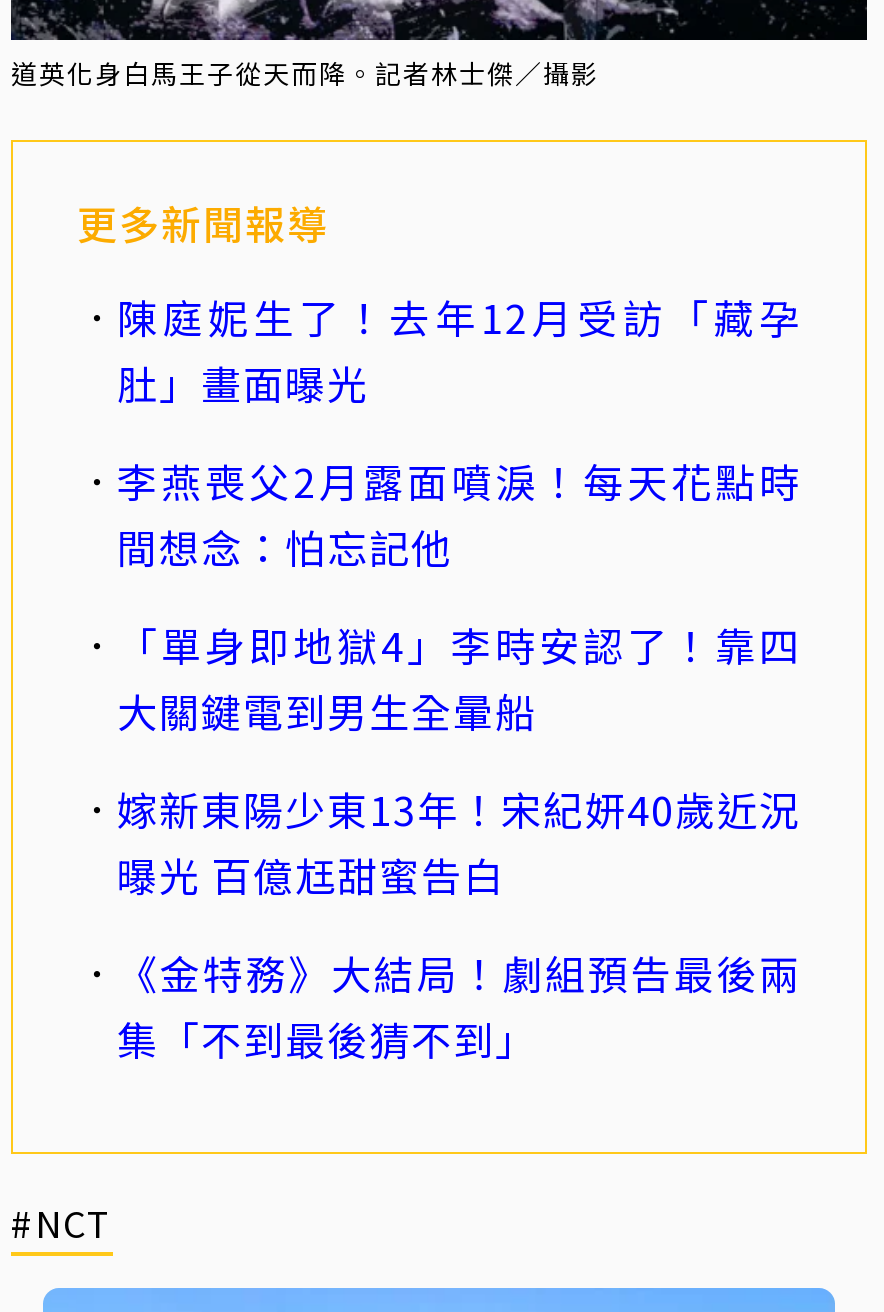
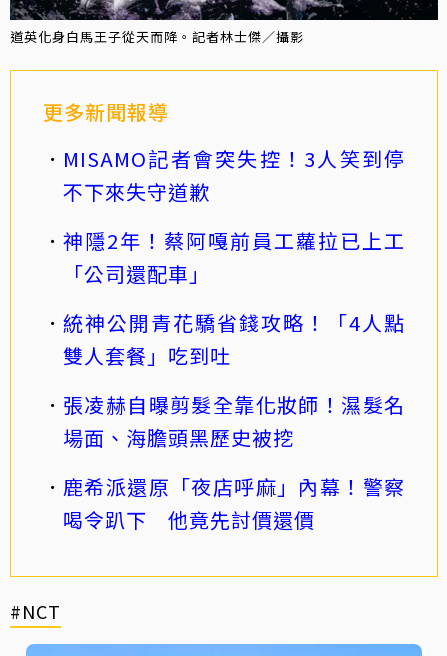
[117,288,801,412] 陳庭妮生了！去年12月受訪「藏孕 | 肚」畫面曝光 -> [63,144,405,206] MISAMO記者會突失控！3人笑到停 | 不下來失守道歉
[117,452,801,576] 李燕喪父2月露面噴淚！每天花點時 | 間想念：怕忘記他 -> [63,226,405,288] 神隱2年！蔡阿嘎前員工蘿拉已上工 | 「公司還配車」
[117,616,801,740] 「單身即地獄4」李時安認了！靠四 | 大關鍵電到男生全暈船 -> [63,308,405,370] 統神公開青花驕省錢攻略！「4人點 | 雙人套餐」吃到吐
[117,780,801,904] 嫁新東陽少東13年！宋紀妍40歲近況 | 曝光 百億尪甜蜜告白 -> [63,390,405,452] 張凌赫自曝剪髮全靠化妝師！濕髮名 | 場面、海膽頭黑歷史被挖
[117,944,801,1068] 《金特務》大結局！劇組預告最後兩 | 集「不到最後猜不到」 -> [63,472,405,534] 鹿希派還原「夜店呼麻」內幕！警察 | 喝令趴下 他竟先討價還價

